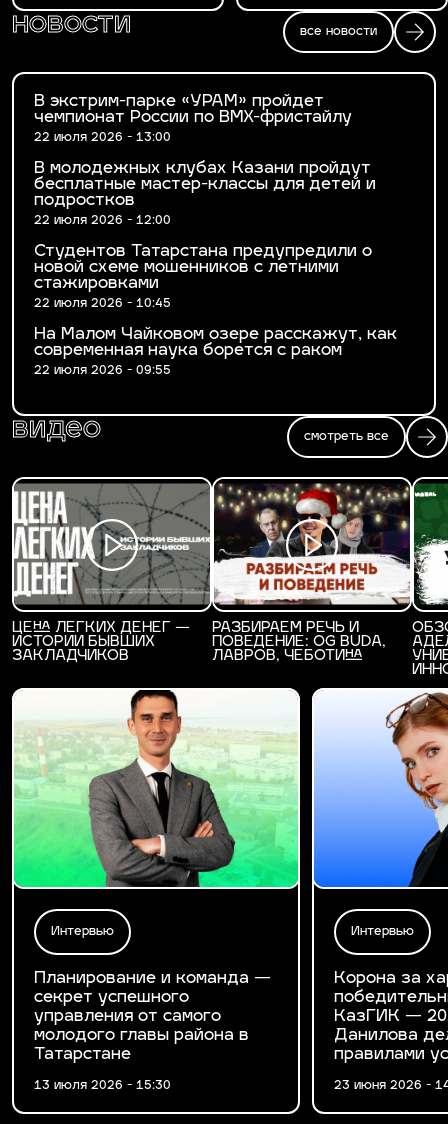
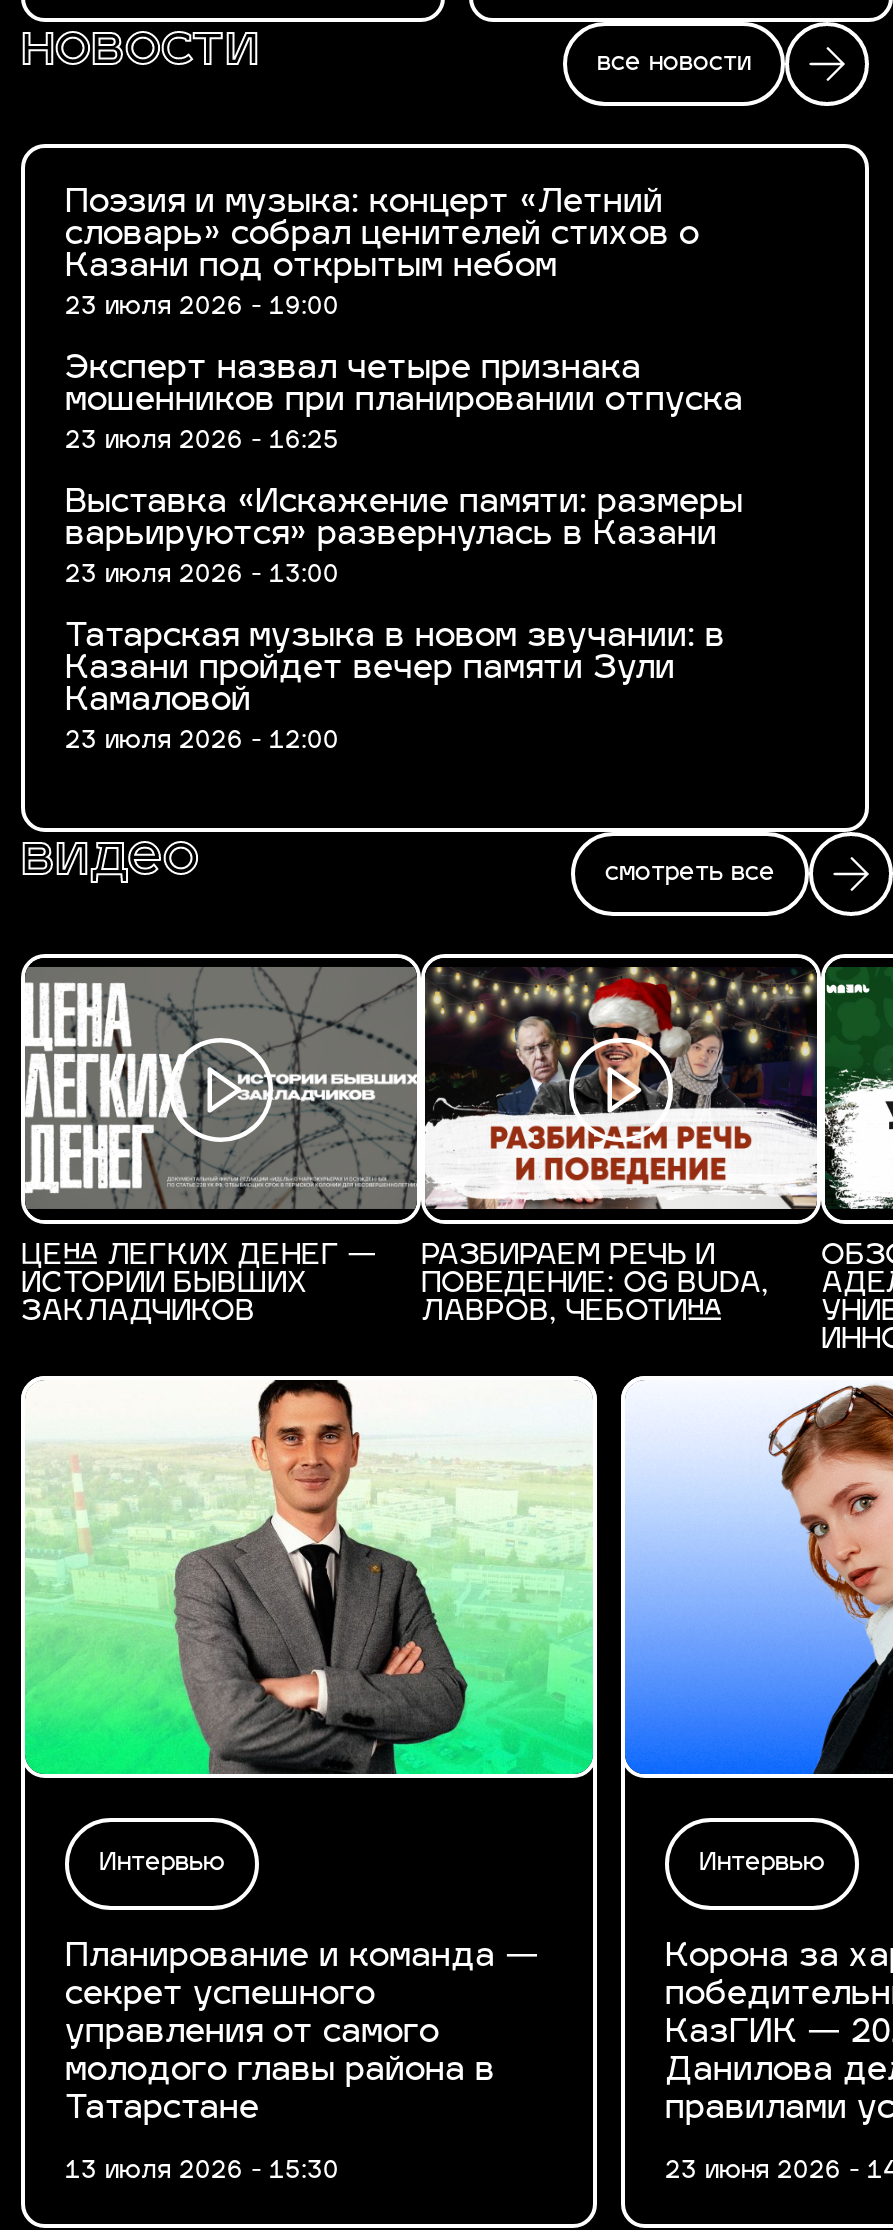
[34,94,352,144] В экстрим-парке «УРАМ» пройдет | чемпионат России по BMX-фристайлу | 22 июля 2026 - 13:00 -> [65,188,699,320] Поэзия и музыка: концерт «Летний | словарь» собрал ценителей стихов о | Казани под открытым небом | 23 июля 2026 - 19:00
[34,161,376,227] В молодежных клубах Казани пройдут | бесплатные мастер-классы для детей и | подростков | 22 июля 2026 - 12:00 -> [65,354,743,454] Эксперт назвал четыре признака | мошенников при планировании отпуска | 23 июля 2026 - 16:25
[34,244,372,310] Студентов Татарстана предупредили о | новой схеме мошенников с летними | стажировками | 22 июля 2026 - 10:45 -> [65,488,743,588] Выставка «Искажение памяти: размеры | варьируются» развернулась в Казани | 23 июля 2026 - 13:00
[34,327,397,377] На Малом Чайковом озере расскажут, как | современная наука борется с раком | 22 июля 2026 - 09:55 -> [65,622,725,754] Татарская музыка в новом звучании: в | Казани пройдет вечер памяти Зули | Камаловой | 23 июля 2026 - 12:00

